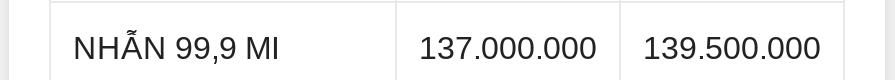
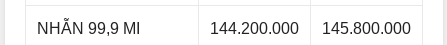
[419,32,597,66] 137.000.000 -> [210,20,299,37] 144.200.000
[643,32,821,66] 139.500.000 -> [322,20,411,37] 145.800.000

